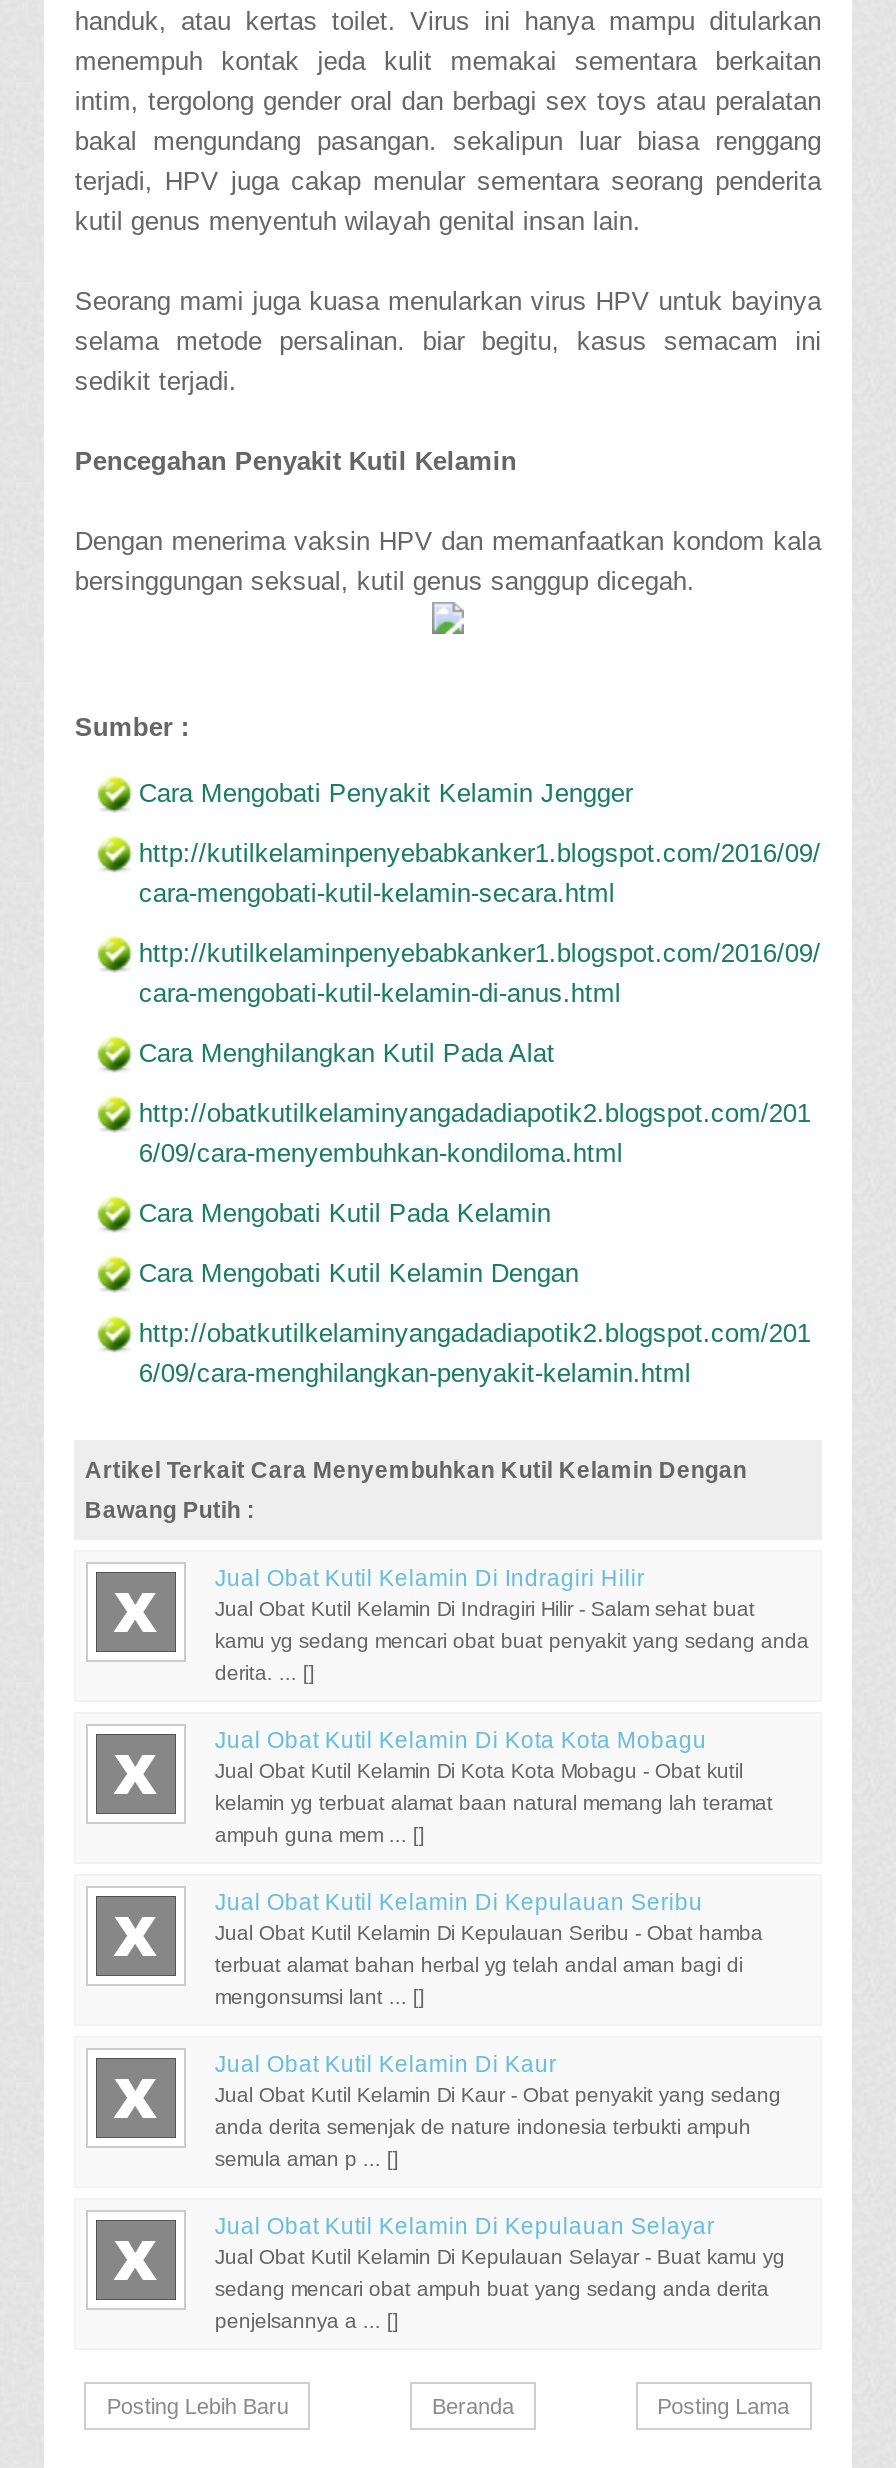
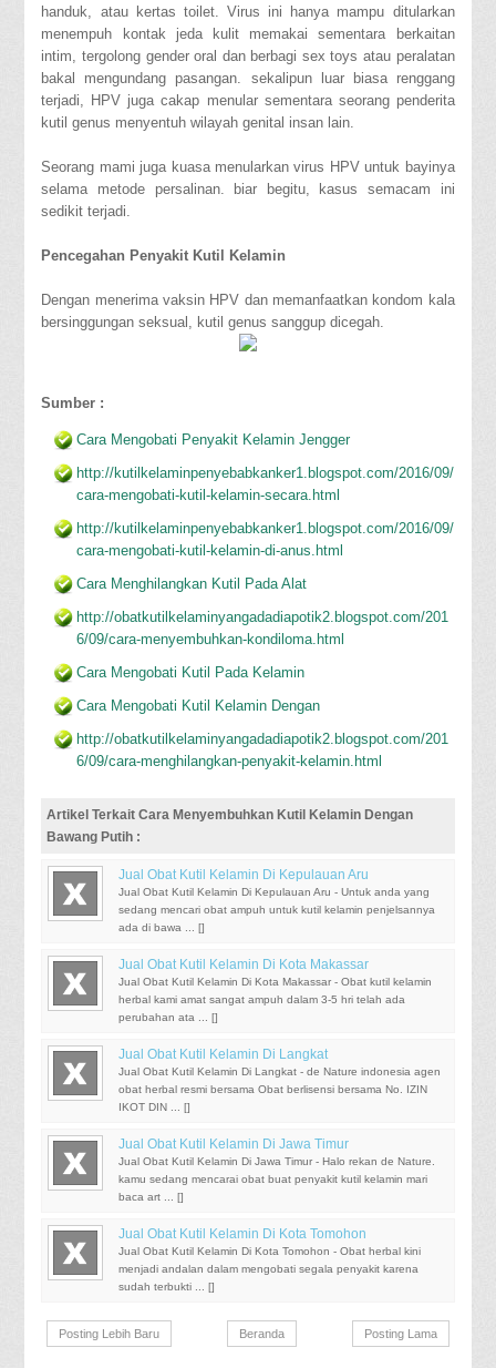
[215,1565,755,1619] Jual Obat Kutil Kelamin Di Indragiri Hilir | Jual Obat Kutil Kelamin Di Indragiri Hilir - Salam sehat buat -> [119,867,430,897] Jual Obat Kutil Kelamin Di Kepulauan Aru | Jual Obat Kutil Kelamin Di Kepulauan Aru - Untuk anda yang
[215,1629,809,1651] kamu yg sedang mencari obat buat penyakit yang sedang anda -> [119,903,436,915] sedang mencari obat ampuh untuk kutil kelamin penjelsannya
[215,1661,315,1683] derita. ... [] -> [119,921,205,933] ada di bawa ... []
[215,1727,743,1781] Jual Obat Kutil Kelamin Di Kota Kota Mobagu | Jual Obat Kutil Kelamin Di Kota Kota Mobagu - Obat kutil -> [119,957,432,987] Jual Obat Kutil Kelamin Di Kota Makassar | Jual Obat Kutil Kelamin Di Kota Makassar - Obat kutil kelamin
[215,1791,773,1813] kelamin yg terbuat alamat baan natural memang lah teramat -> [119,993,406,1005] herbal kami amat sangat ampuh dalam 3-5 hri telah ada
[215,1823,425,1845] ampuh guna mem ... [] -> [119,1010,219,1023] perubahan ata ... []
[215,1889,763,1943] Jual Obat Kutil Kelamin Di Kepulauan Seribu | Jual Obat Kutil Kelamin Di Kepulauan Seribu - Obat hamba -> [119,1047,441,1077] Jual Obat Kutil Kelamin Di Langkat | Jual Obat Kutil Kelamin Di Langkat - de Nature indonesia agen
[215,1953,743,1975] terbuat alamat bahan herbal yg telah andal aman bagi di -> [119,1083,428,1095] obat herbal resmi bersama Obat berlisensi bersama No. IZIN
[215,1985,425,2007] mengonsumsi lant ... [] -> [119,1100,191,1112] IKOT DIN ... []
[215,2051,781,2105] Jual Obat Kutil Kelamin Di Kaur | Jual Obat Kutil Kelamin Di Kaur - Obat penyakit yang sedang -> [119,1137,436,1167] Jual Obat Kutil Kelamin Di Jawa Timur | Jual Obat Kutil Kelamin Di Jawa Timur - Halo rekan de Nature.
[215,2115,751,2137] anda derita semenjak de nature indonesia terbukti ampuh -> [119,1172,428,1185] kamu sedang mencarai obat buat penyakit kutil kelamin mari
[215,2147,399,2169] semula aman p ... [] -> [119,1190,184,1202] baca art ... []
[215,2213,785,2267] Jual Obat Kutil Kelamin Di Kepulauan Selayar | Jual Obat Kutil Kelamin Di Kepulauan Selayar - Buat kamu yg -> [119,1227,421,1257] Jual Obat Kutil Kelamin Di Kota Tomohon | Jual Obat Kutil Kelamin Di Kota Tomohon - Obat herbal kini
[215,2277,769,2299] sedang mencari obat ampuh buat yang sedang anda derita -> [119,1262,419,1274] menjadi andalan dalam mengobati segala penyakit karena
[215,2309,399,2331] penjelsannya a ... [] -> [119,1280,215,1292] sudah terbukti ... []

